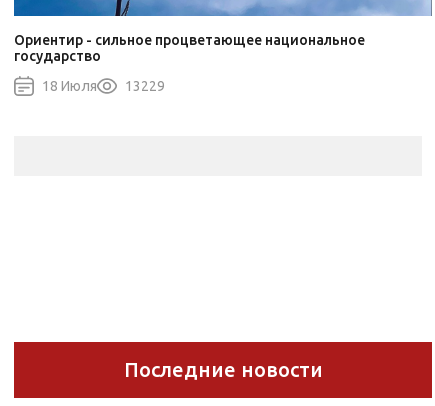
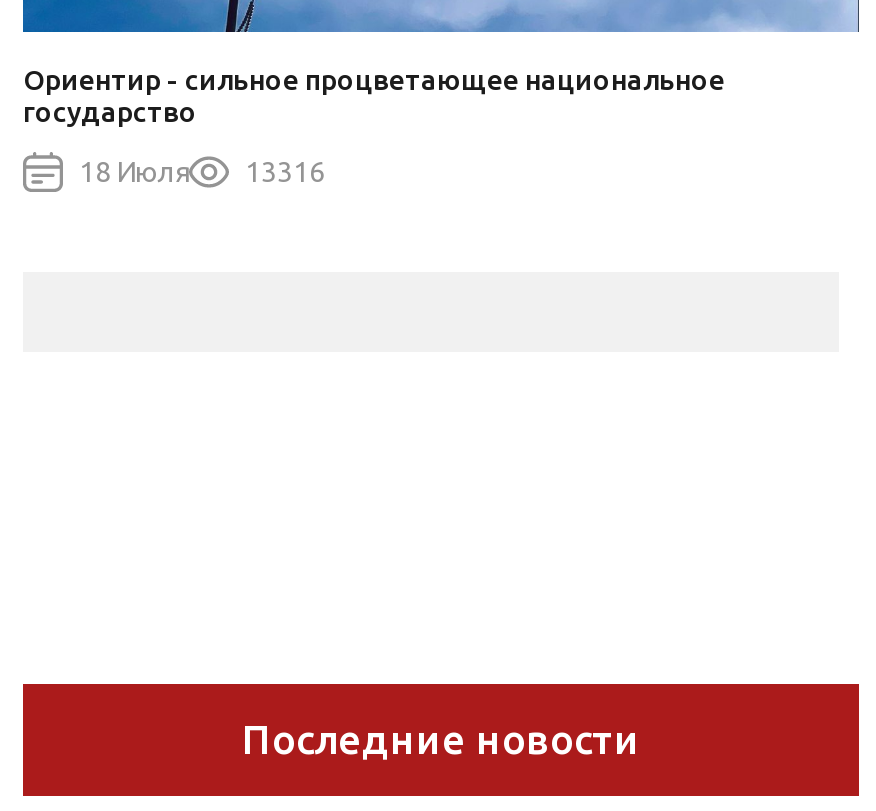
[42,78,165,94] 18 Июля 13229 -> [79,157,325,189] 18 Июля 13316

